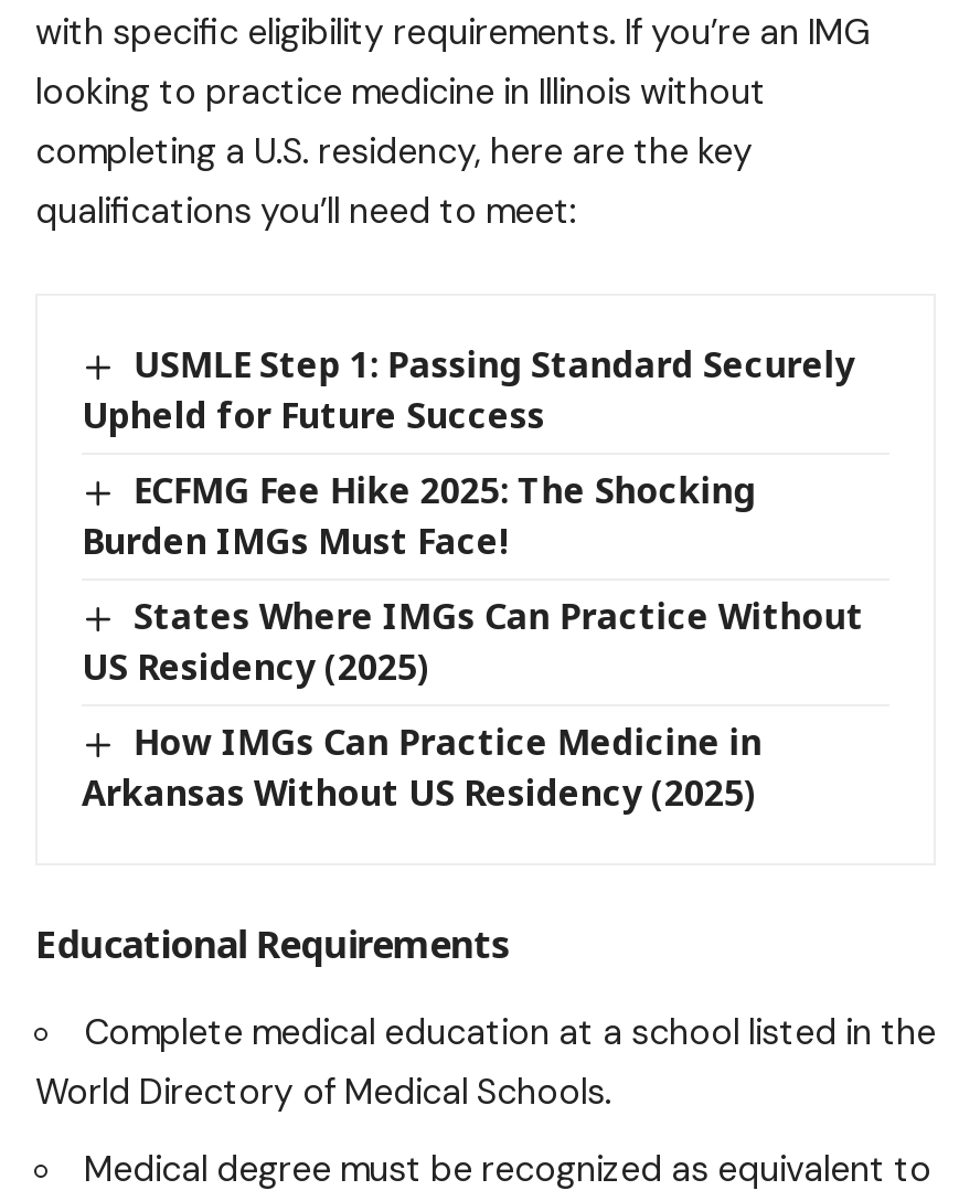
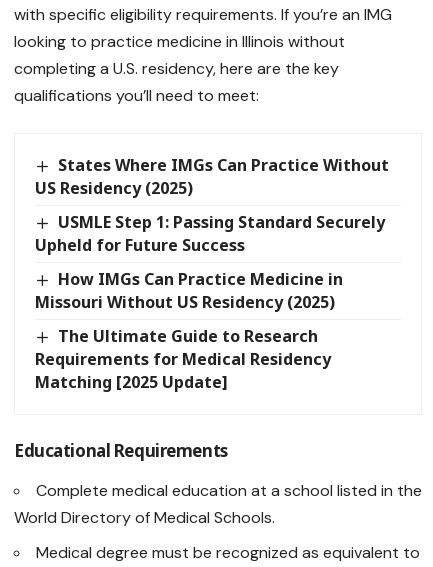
moved [82,339,855,439] -> [35,211,385,256]: USMLE Step 1: Passing Standard Securely | Upheld for Future Success
[82,465,756,565] ECFMG Fee Hike 2025: The Shocking | Burden IMGs Must Face! -> none
moved [82,591,864,691] -> [35,154,389,199]: States Where IMGs Can Practice Without | US Residency (2025)
moved [133,718,762,766] -> [58,268,343,290]: How IMGs Can Practice Medicine in
[82,769,757,817] Arkansas Without US Residency (2025) -> [35,291,335,393] Missouri Without US Residency (2025) | The Ultimate Guide to Research | Requirements for Medical Residency | Matching [2025 Update]

